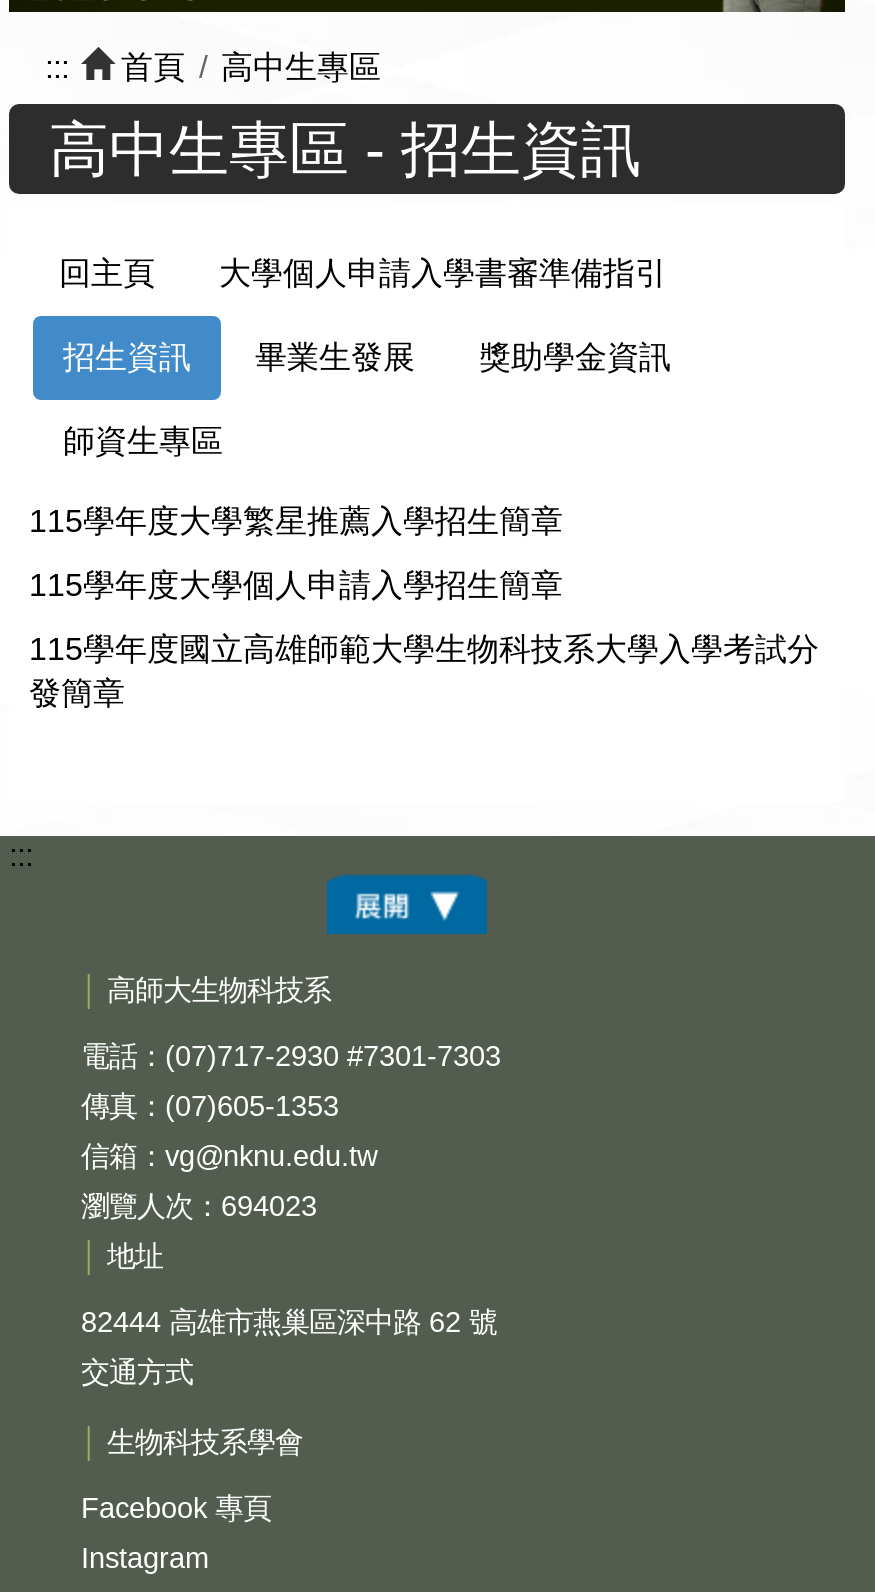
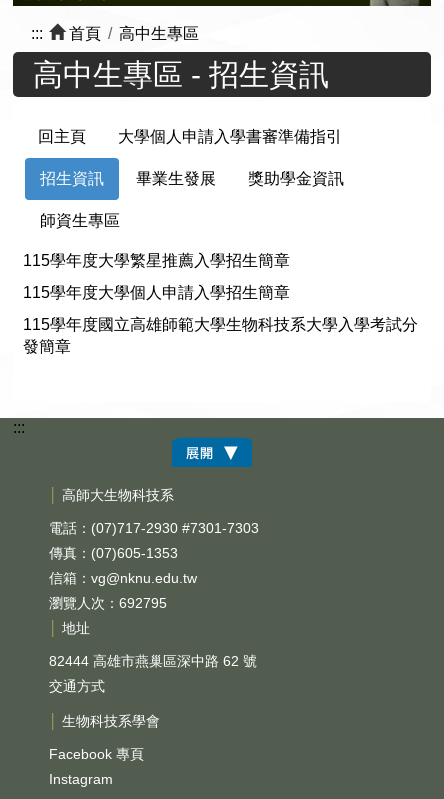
[81,1189,317,1221] 瀏覽人次：694023 -> [49,595,167,611] 瀏覽人次：692795

